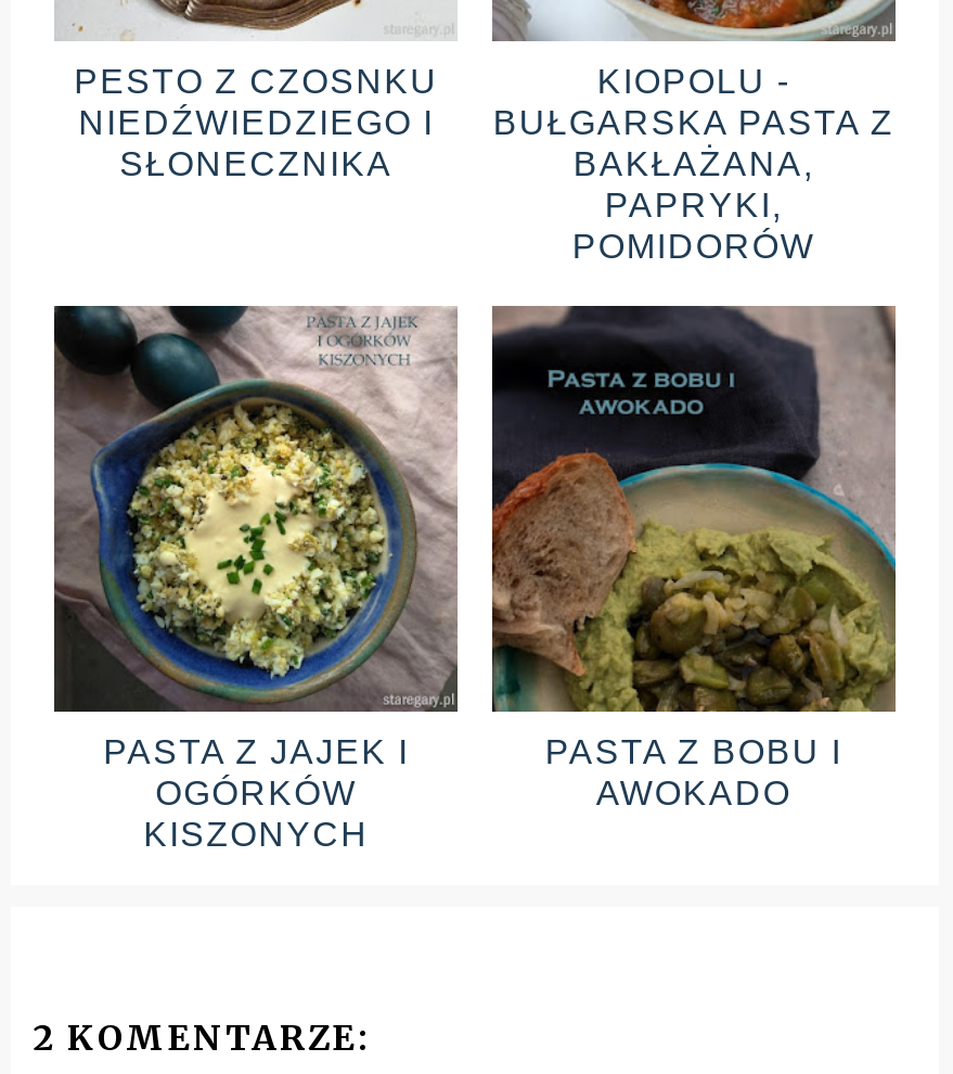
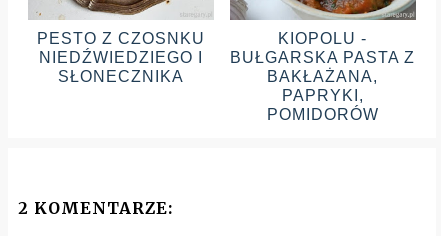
[52,304,460,852] [image] | PASTA Z JAJEK I | OGÓRKÓW | KISZONYCH -> none
[490,304,898,811] [image] | PASTA Z BOBU I | AWOKADO -> none

